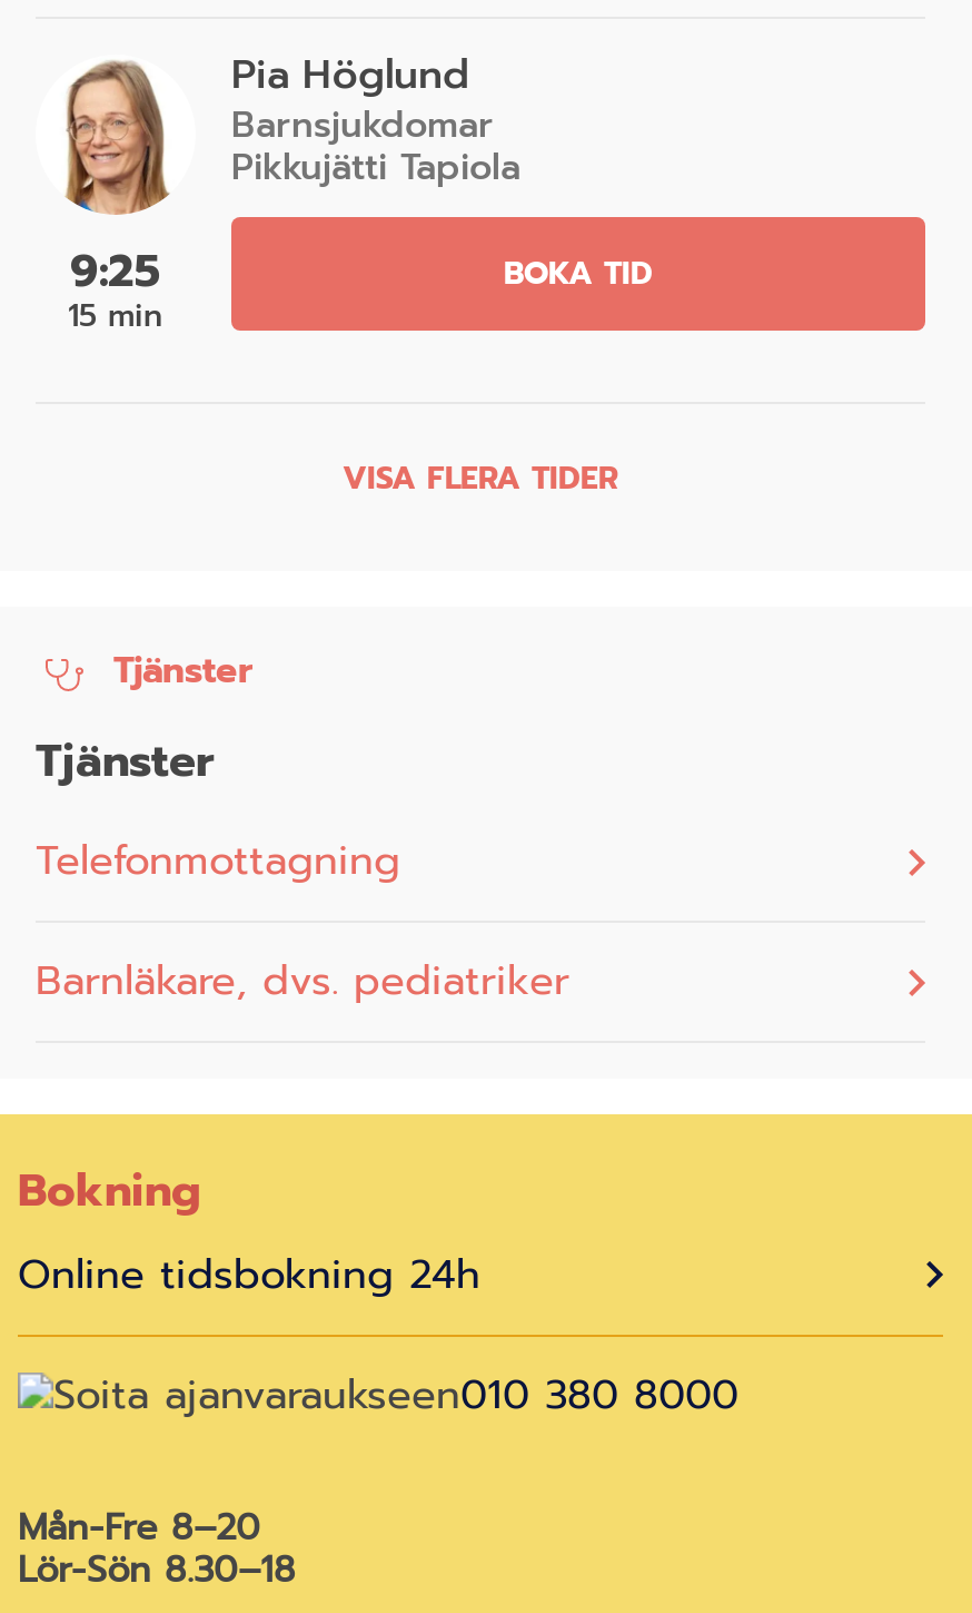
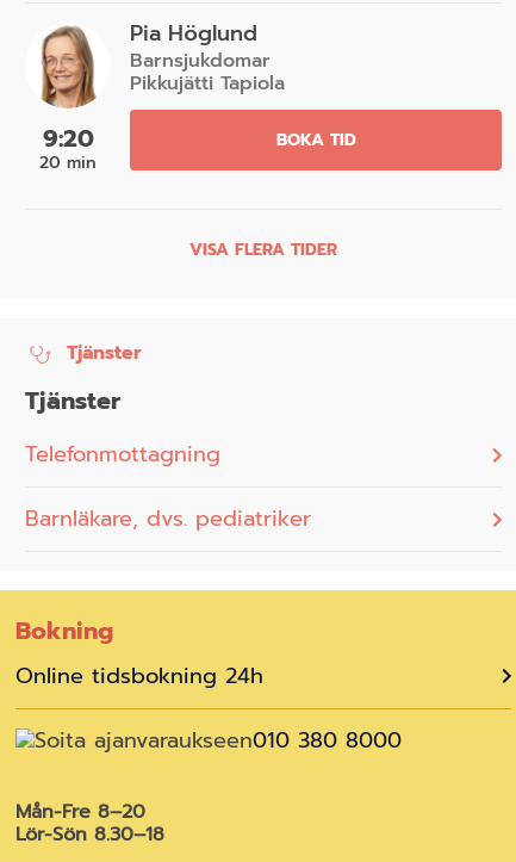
[70,237,161,304] 9:25 -> [42,120,94,156] 9:20
[68,293,163,340] 15 min -> [39,150,97,175] 20 min

